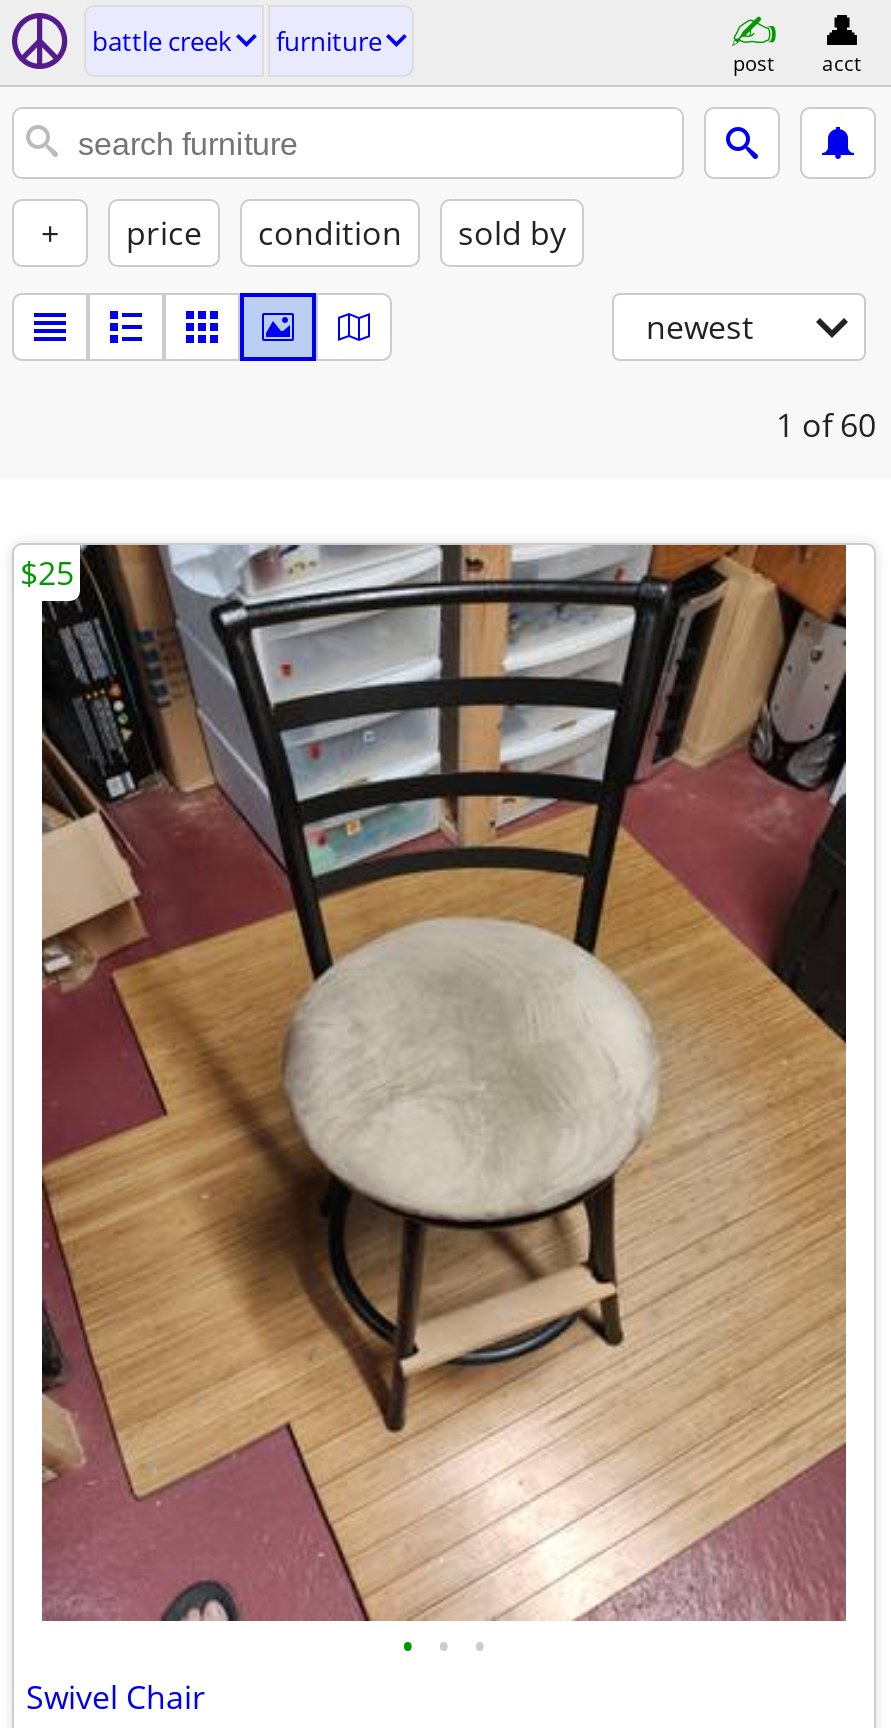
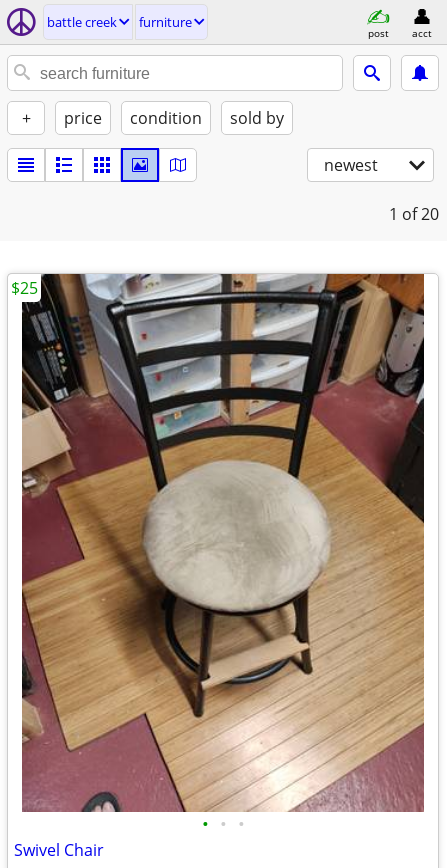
[776,403,876,447] 1 of 60 -> [389,203,439,225] 1 of 20

